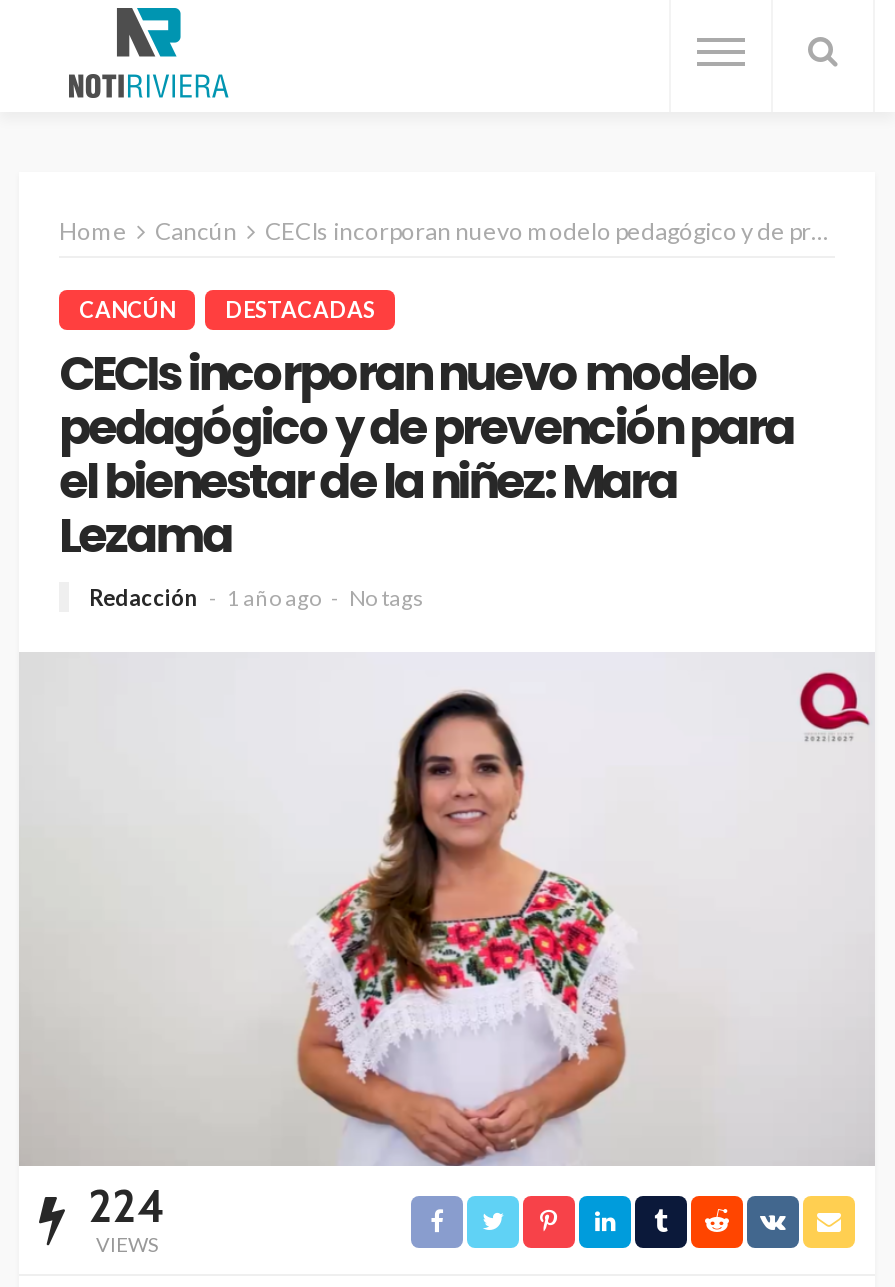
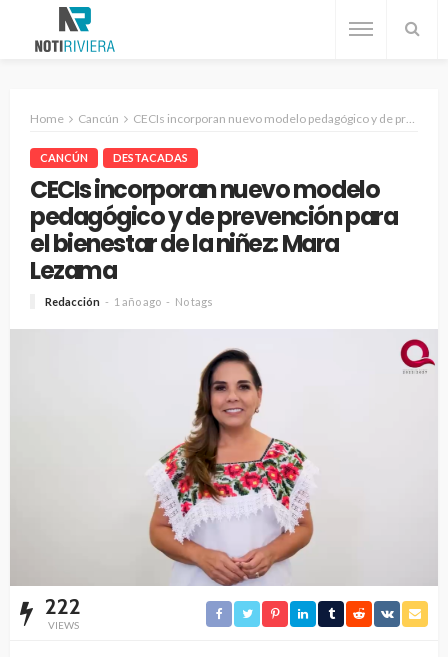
[89,1180,165,1234] 224 -> [45,593,81,620] 222

